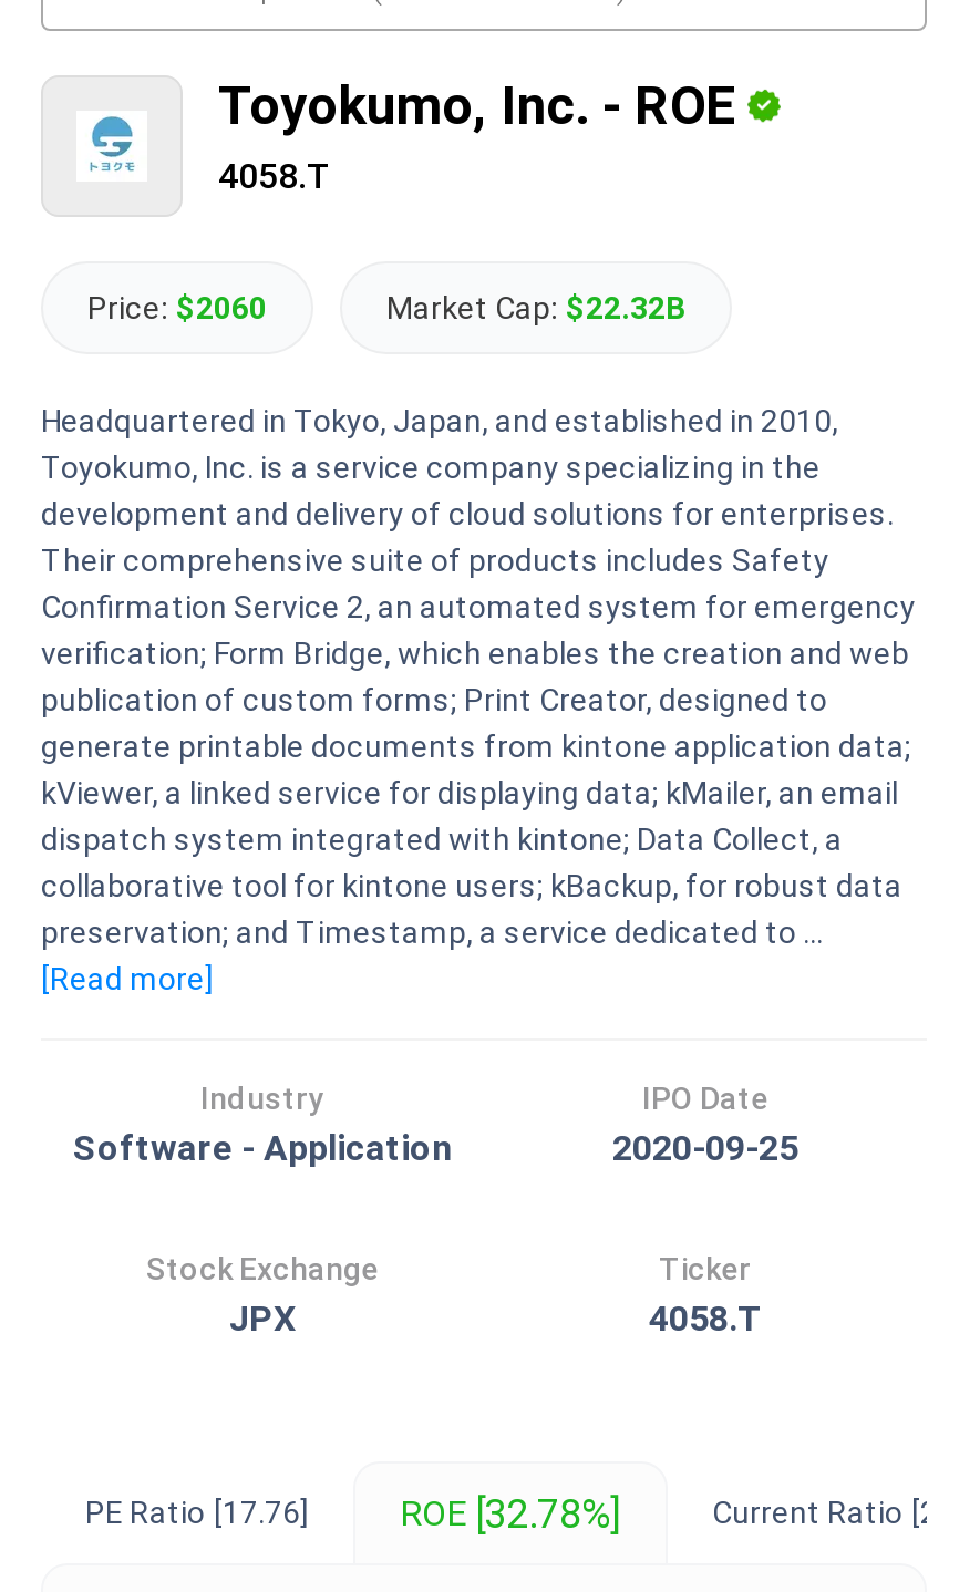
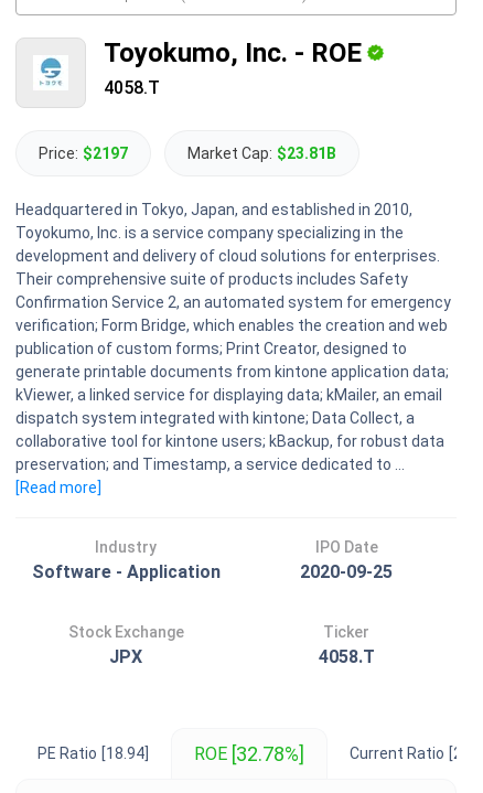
[87,290,267,325] Price: $2060 -> [39,144,128,162] Price: $2197
[386,290,685,325] Market Cap: $22.32B -> [187,144,336,162] Market Cap: $23.81B
[85,1495,309,1530] PE Ratio [17.76] -> [37,744,149,762] PE Ratio [18.94]

